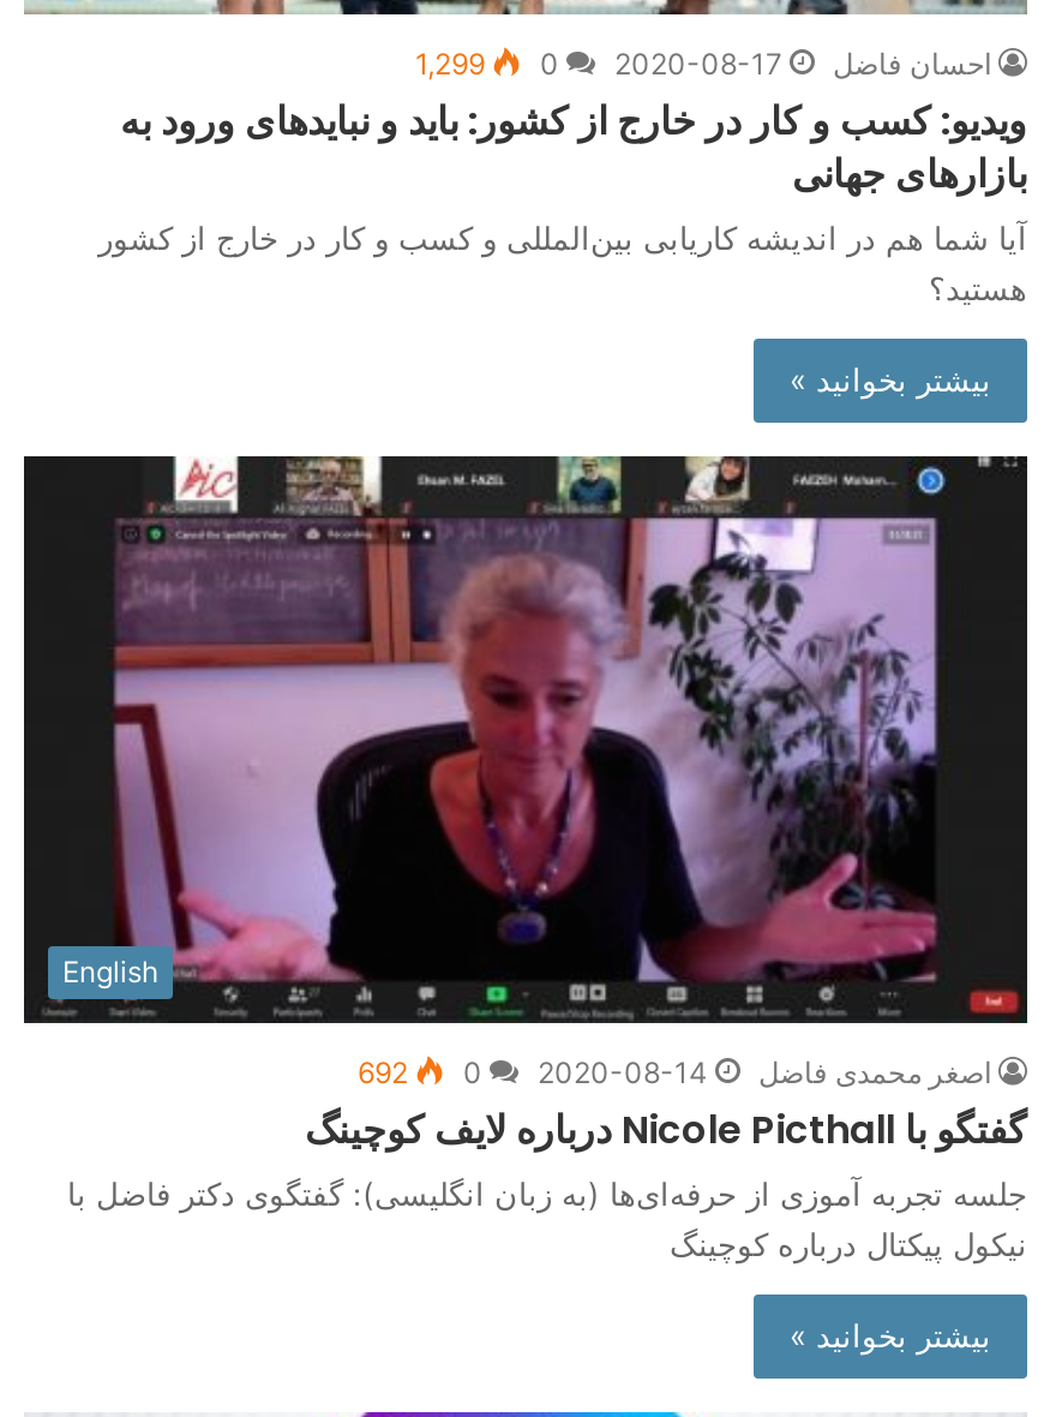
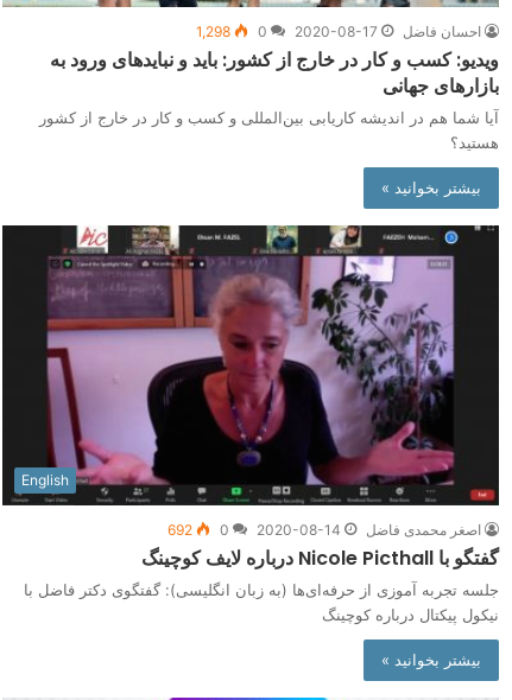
[415,46,991,82] احسان فاضل 2020-08-17 0 1,299 -> [196,23,481,40] احسان فاضل 2020-08-17 0 1,298

